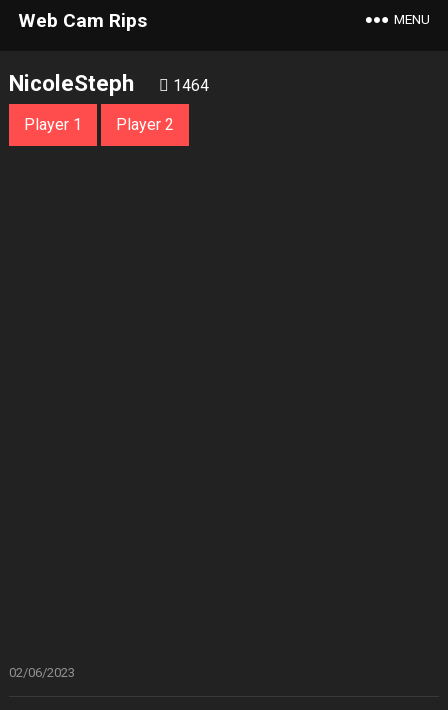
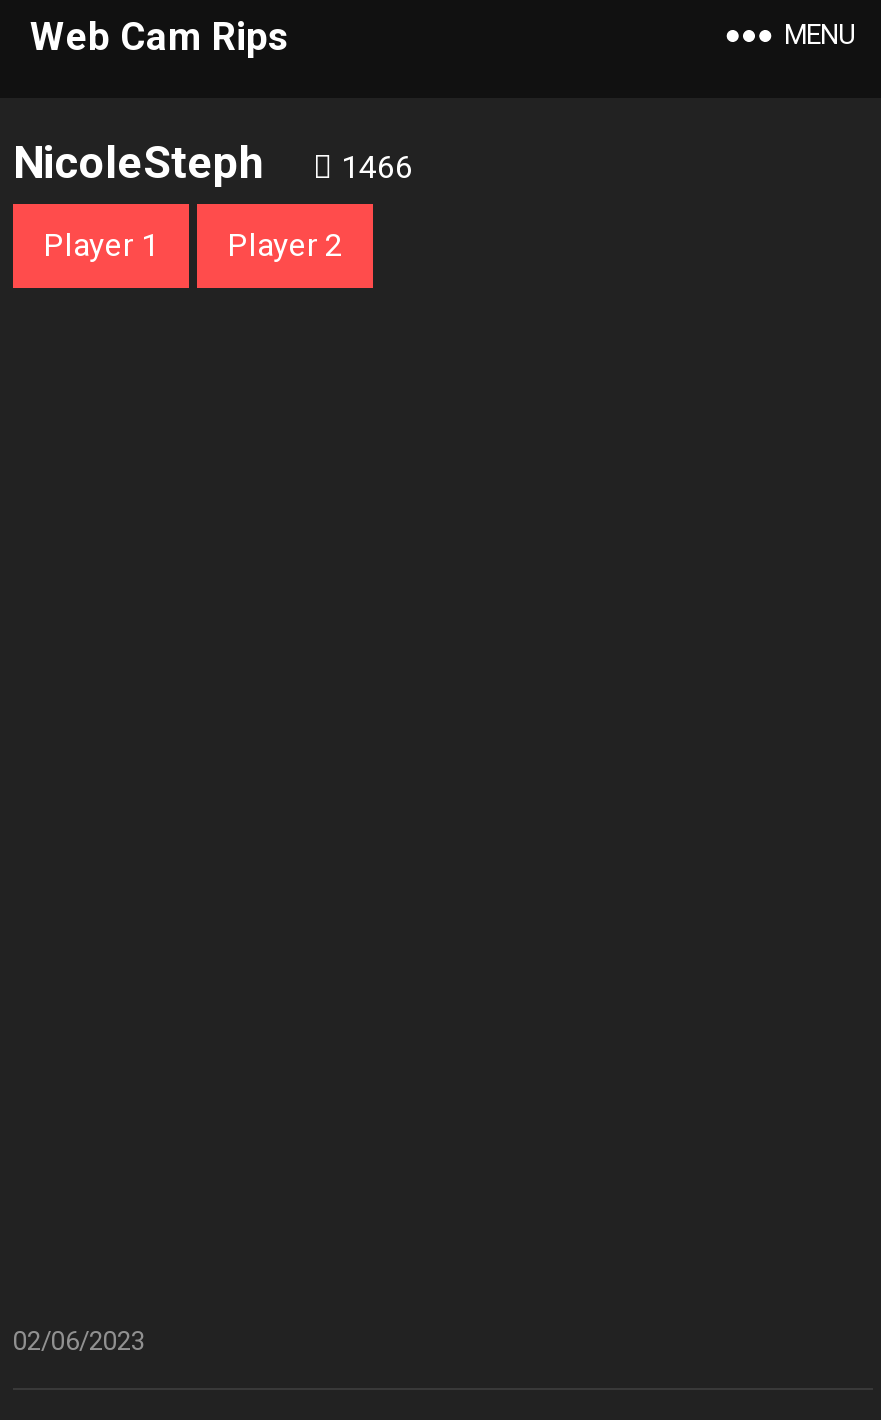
[9,70,209,96] NicoleSteph 1464 -> [13,136,413,188] NicoleSteph 1466

